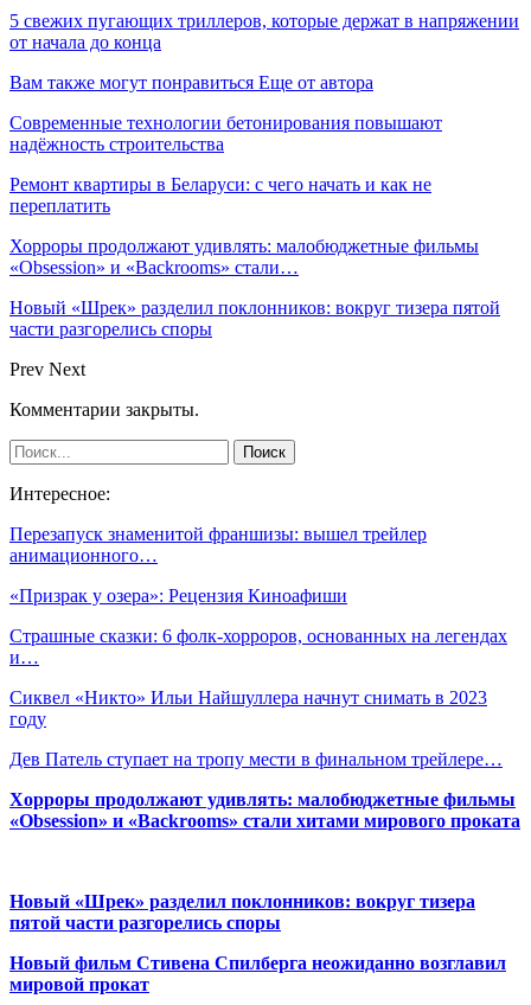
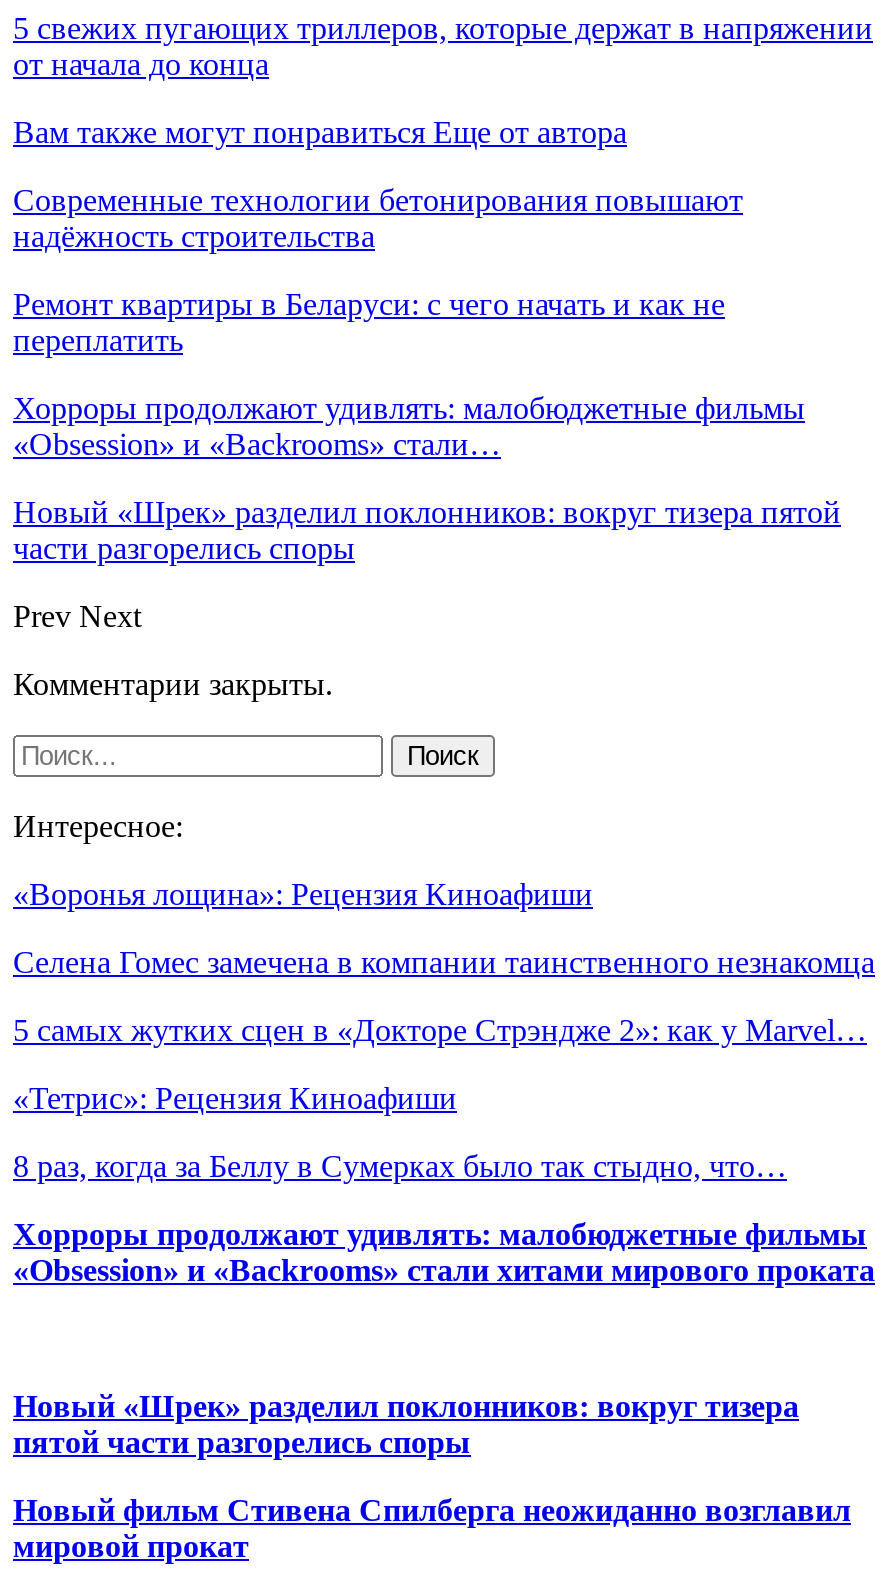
[9,524,427,565] Перезапуск знаменитой франшизы: вышел трейлер | анимационного… -> [13,877,593,911] «Воронья лощина»: Рецензия Киноафиши
[9,585,347,605] «Призрак у озера»: Рецензия Киноафиши -> [13,945,875,979] Селена Гомес замечена в компании таинственного незнакомца
[9,626,507,667] Страшные сказки: 6 фолк-хорроров, основанных на легендах | и… -> [13,1013,867,1047] 5 самых жутких сцен в «Докторе Стрэндже 2»: как у Marvel…
[9,687,487,729] Сиквел «Никто» Ильи Найшуллера начнут снимать в 2023 | году -> [13,1081,457,1115] «Тетрис»: Рецензия Киноафиши
[9,749,503,769] Дев Патель ступает на тропу мести в финальном трейлере… -> [13,1149,787,1183] 8 раз, когда за Беллу в Сумерках было так стыдно, что…

